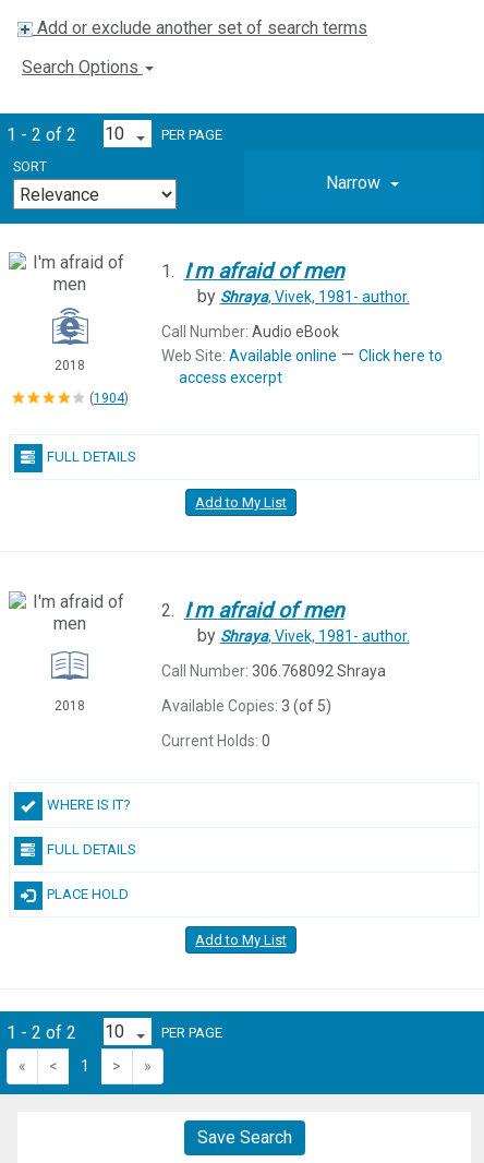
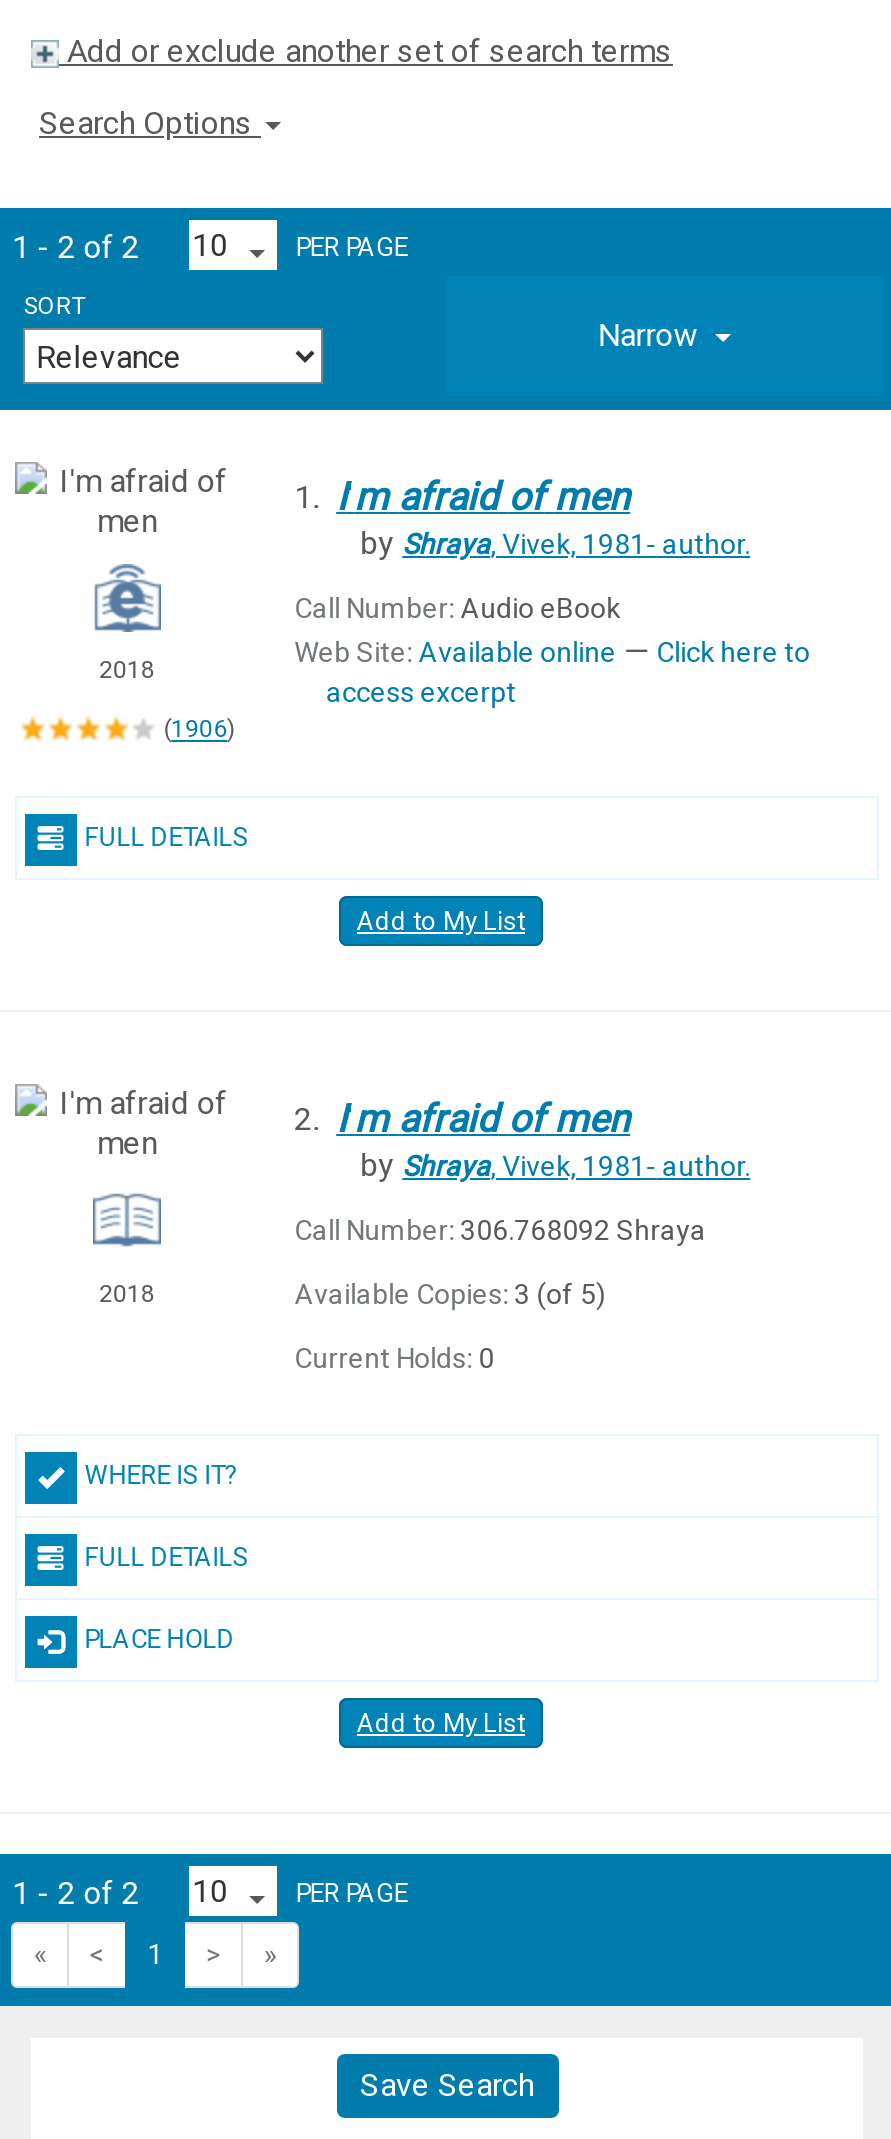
[86,391,129,406] (1904) -> [157,716,235,744] (1906)

